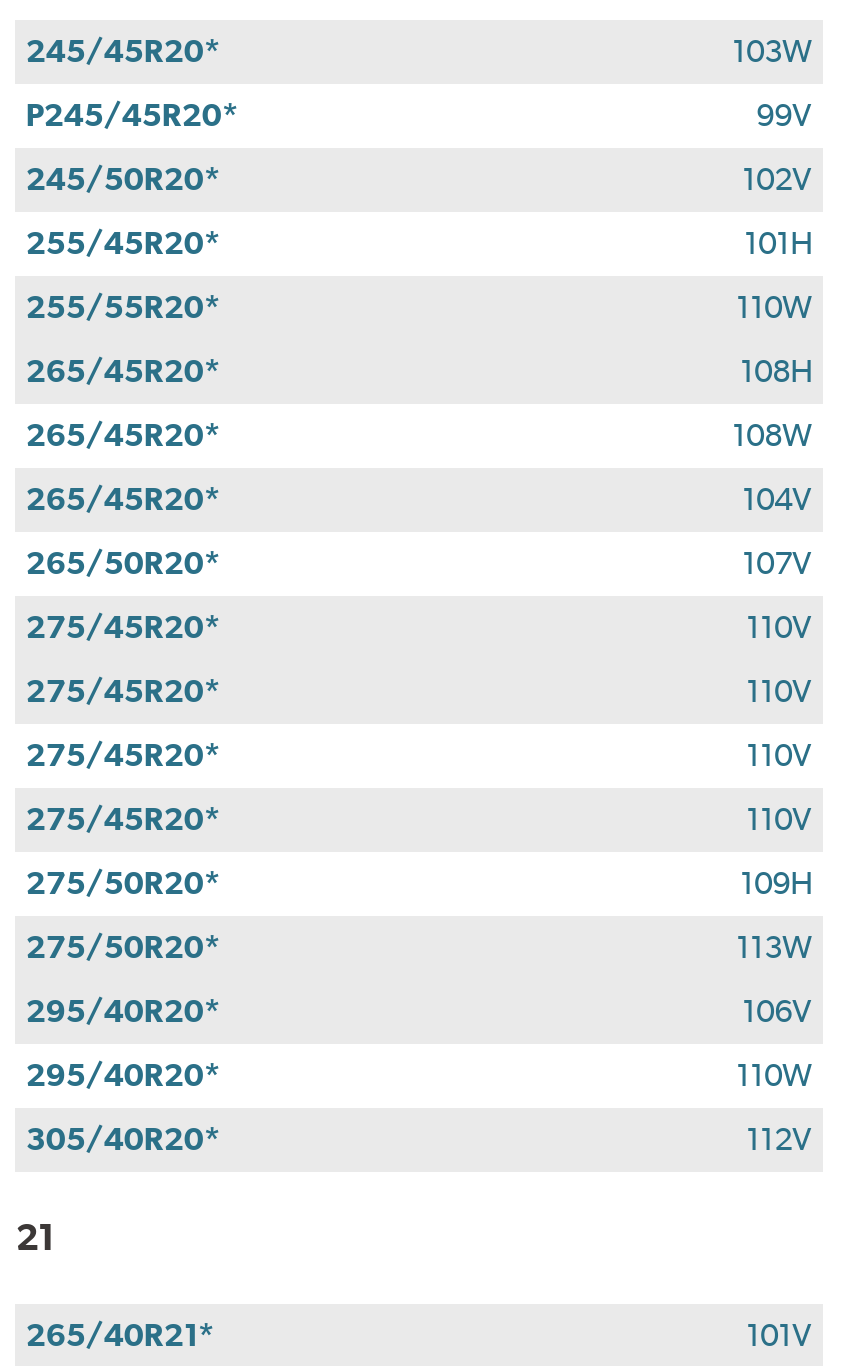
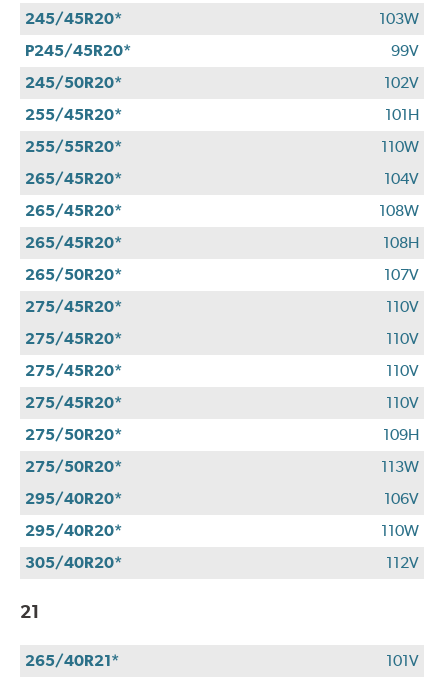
[740,352,812,390] 108H -> [384,169,419,188] 104V
[742,480,812,518] 104V -> [383,233,419,252] 108H

